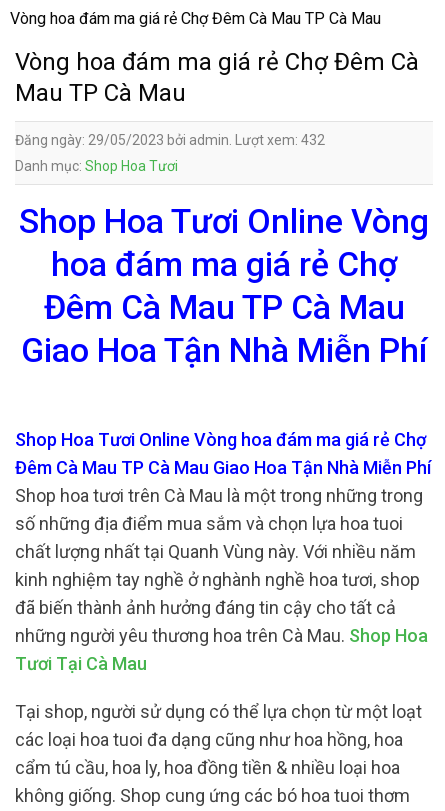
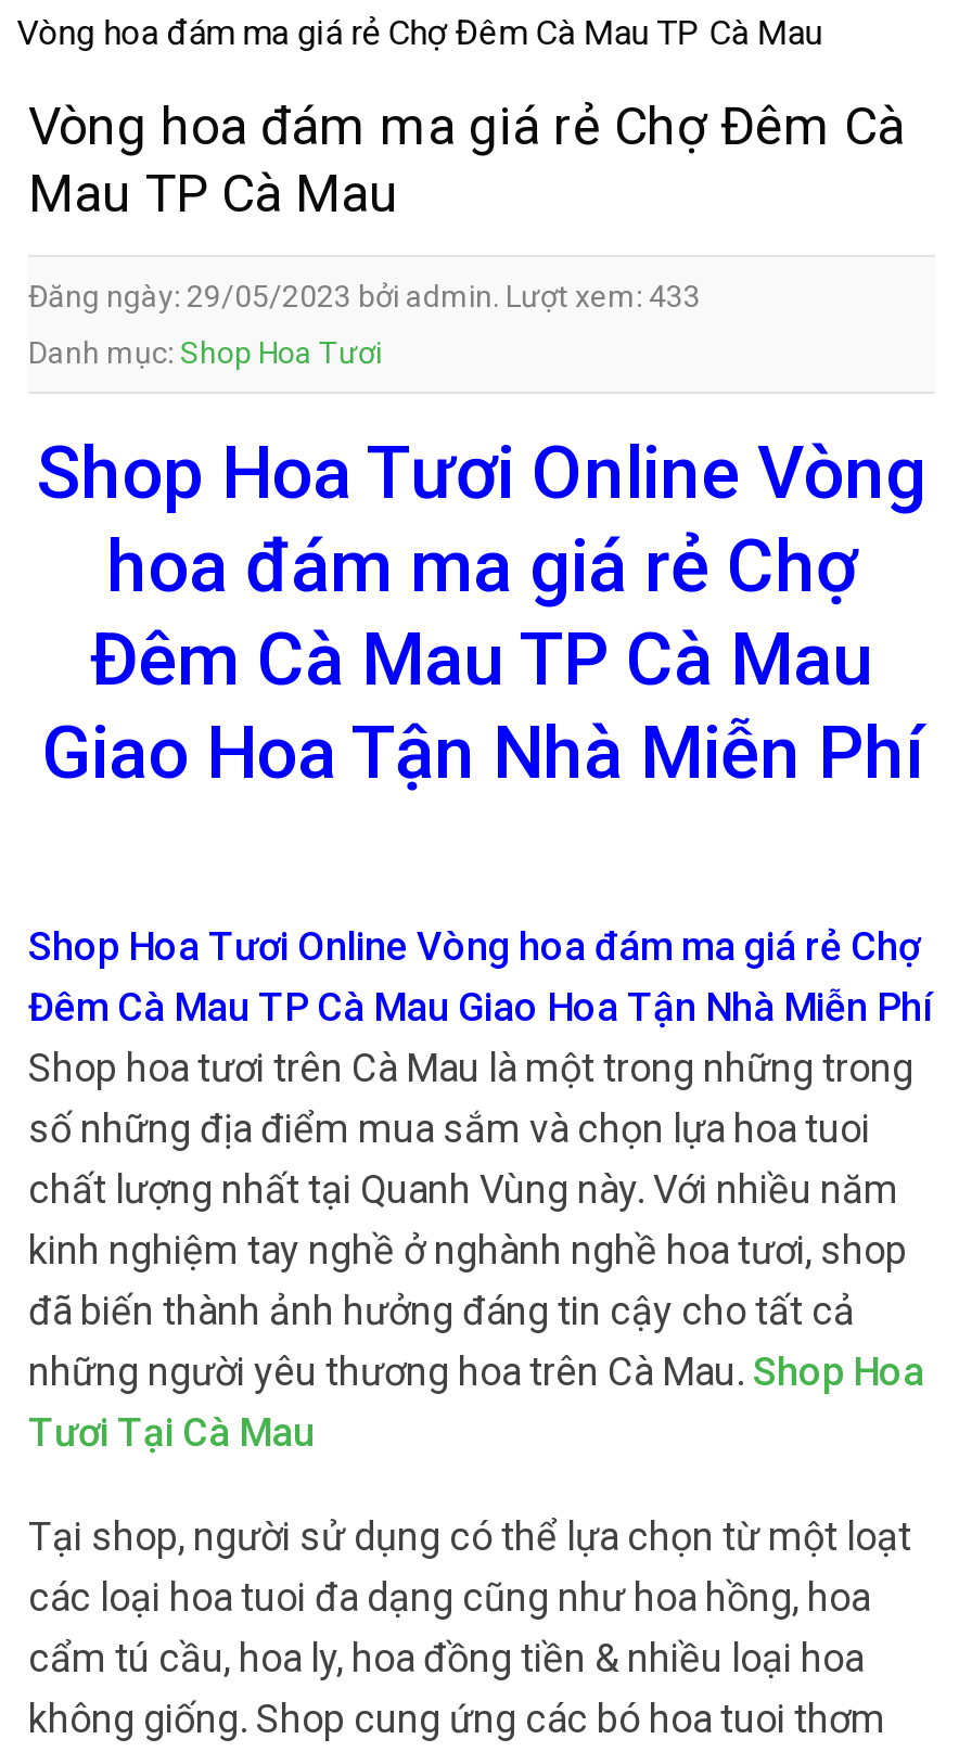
[15,132,325,148] Đăng ngày: 29/05/2023 bởi admin. Lượt xem: 432 -> [28,279,701,314] Đăng ngày: 29/05/2023 bởi admin. Lượt xem: 433

